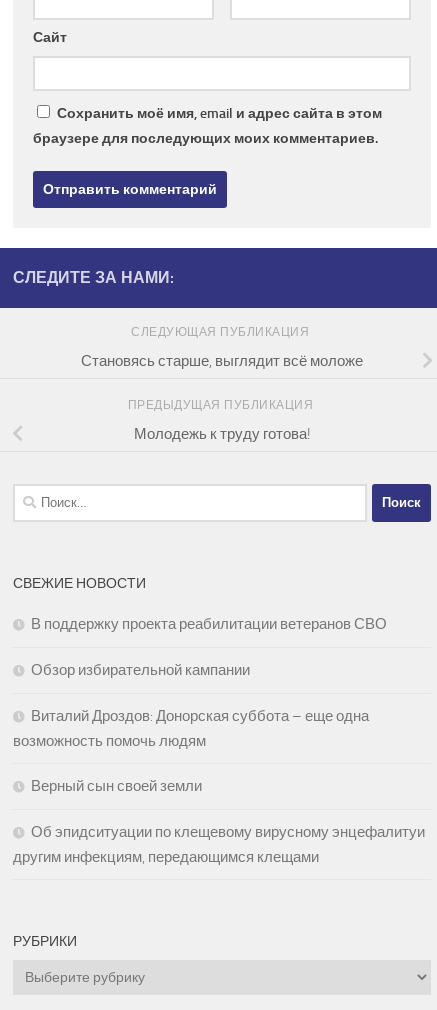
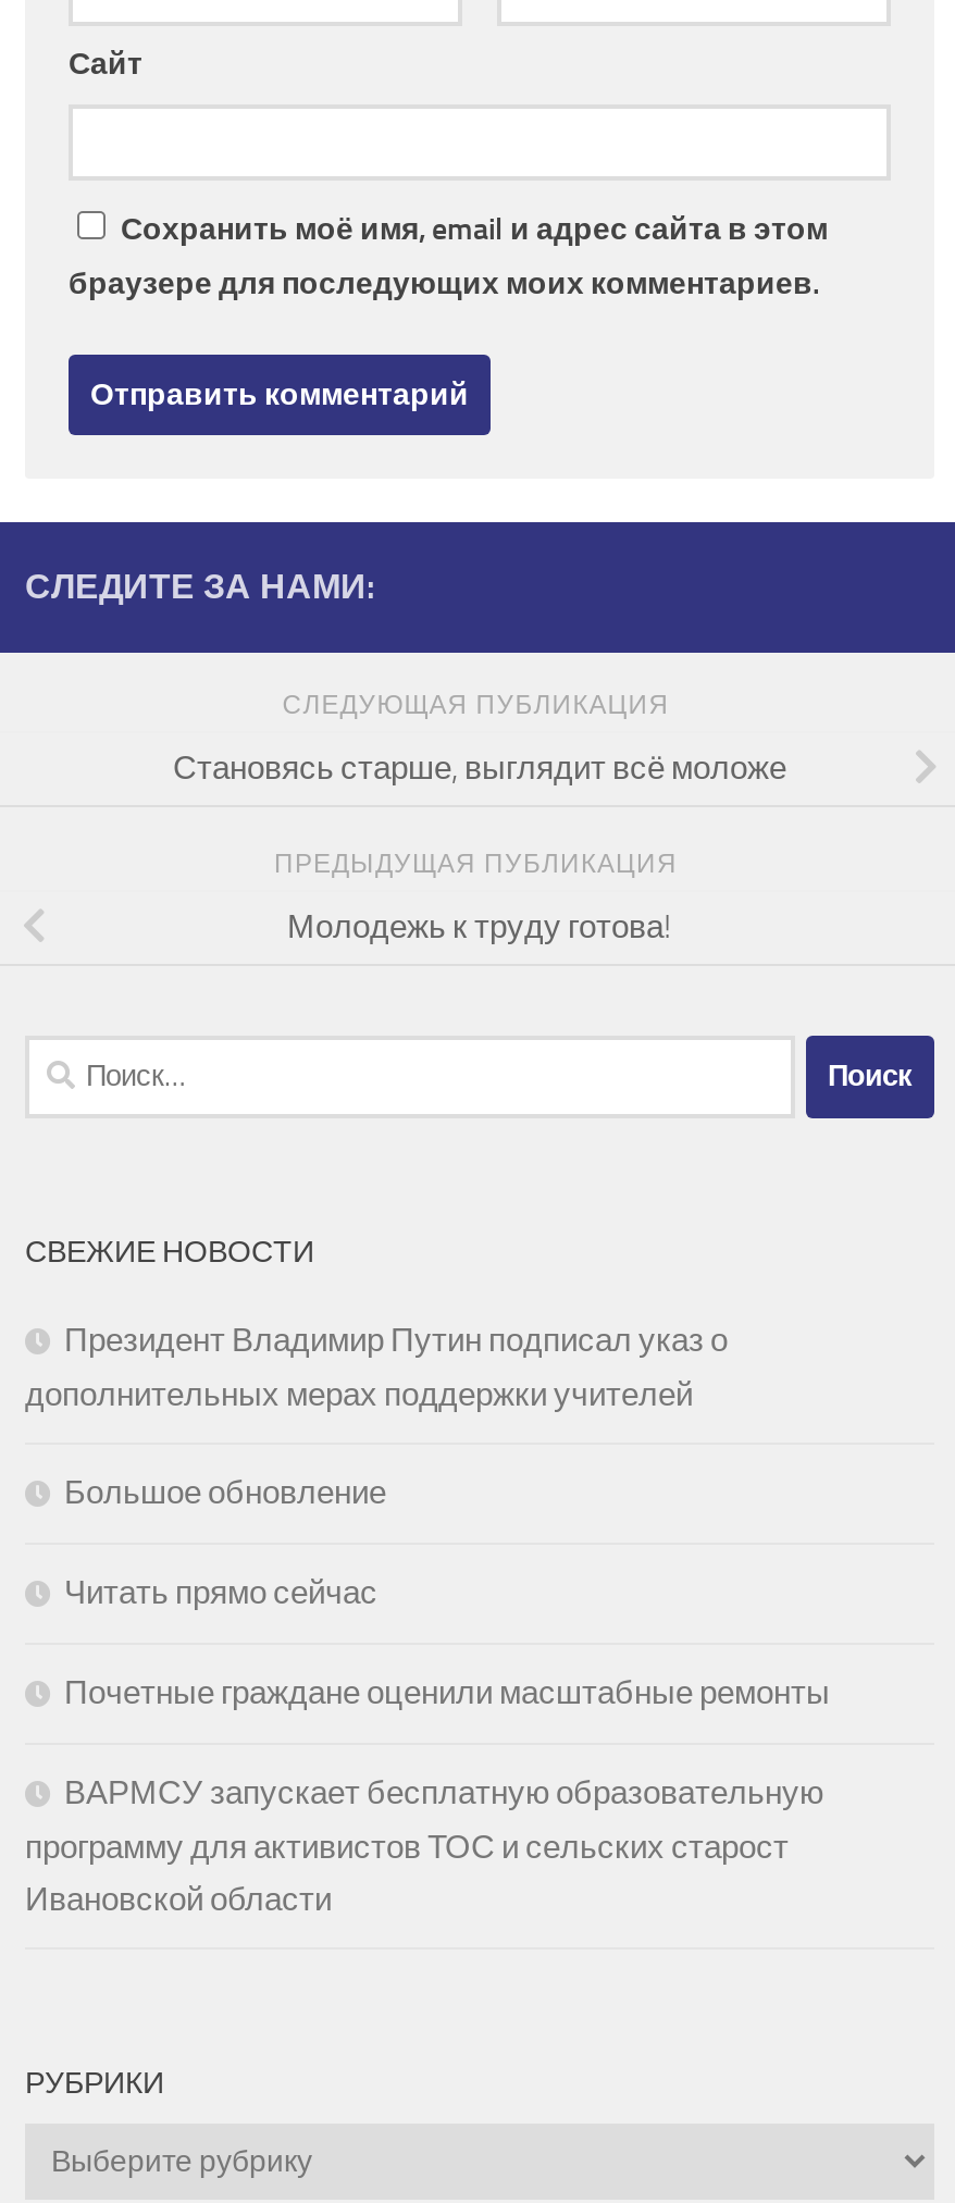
[31,615,387,633] В поддержку проекта реабилитации ветеранов СВО -> [25,1320,728,1413] Президент Владимир Путин подписал указ о | дополнительных мерах поддержки учителей
[31,661,250,679] Обзор избирательной кампании -> [64,1472,386,1511] Большое обновление
[13,707,369,750] Виталий Дроздов: Донорская суббота – еще одна | возможность помочь людям -> [64,1572,377,1611] Читать прямо сейчас
[31,777,202,795] Верный сын своей земли -> [64,1672,830,1711] Почетные граждане оценили масштабные ремонты
[13,823,425,866] Об эпидситуации по клещевому вирусному энцефалитуи | другим инфекциям, передающимся клещами -> [25,1772,823,1918] ВАРМСУ запускает бесплатную образовательную | программу для активистов ТОС и сельских старост | Ивановской области

